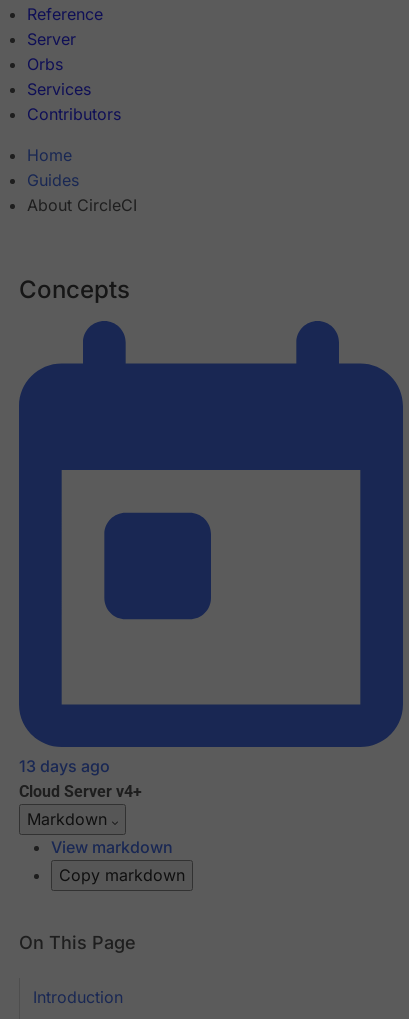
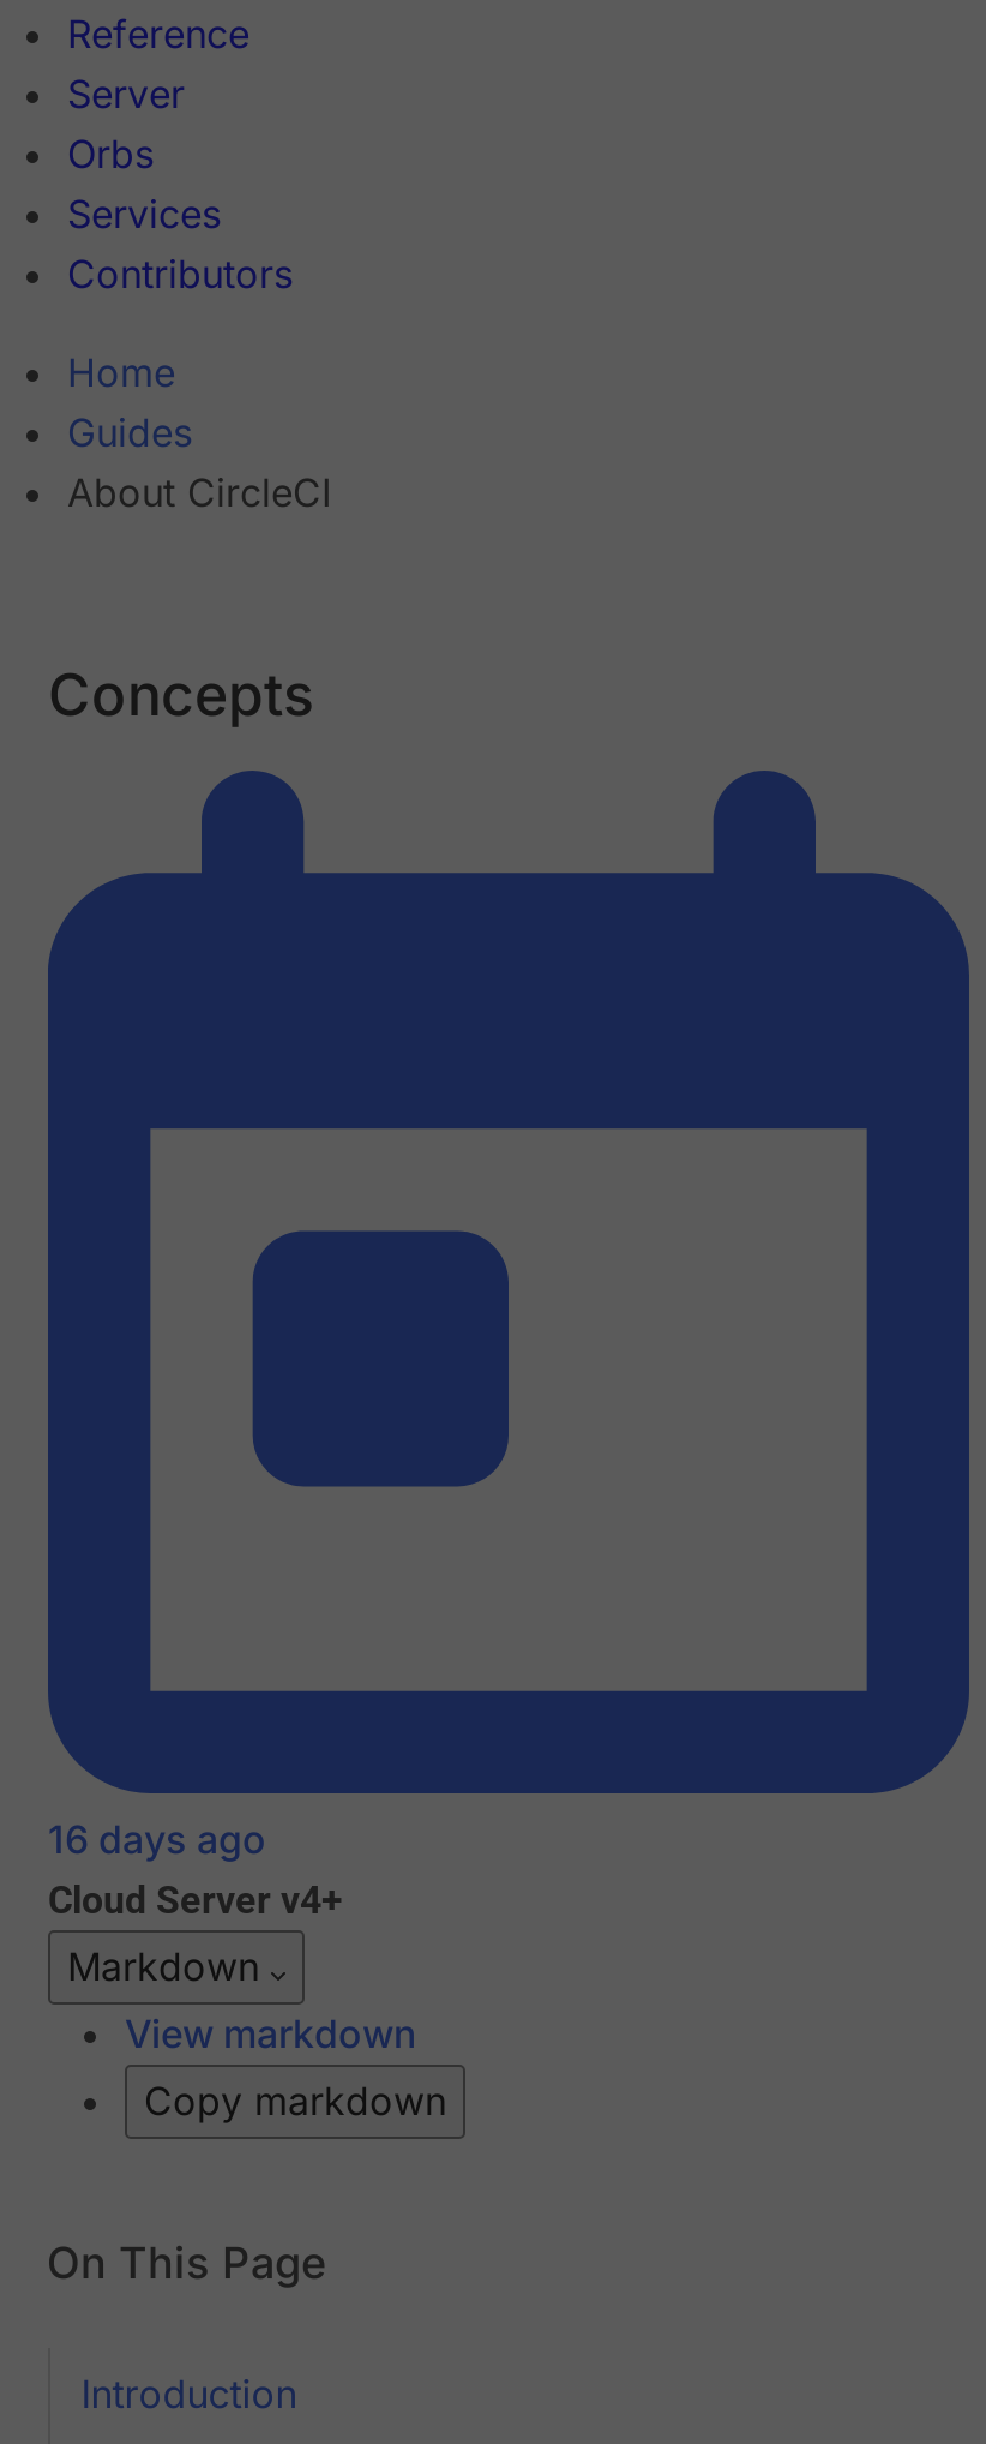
[19,756,110,776] 13 days ago -> [48,1816,266,1864] 16 days ago

